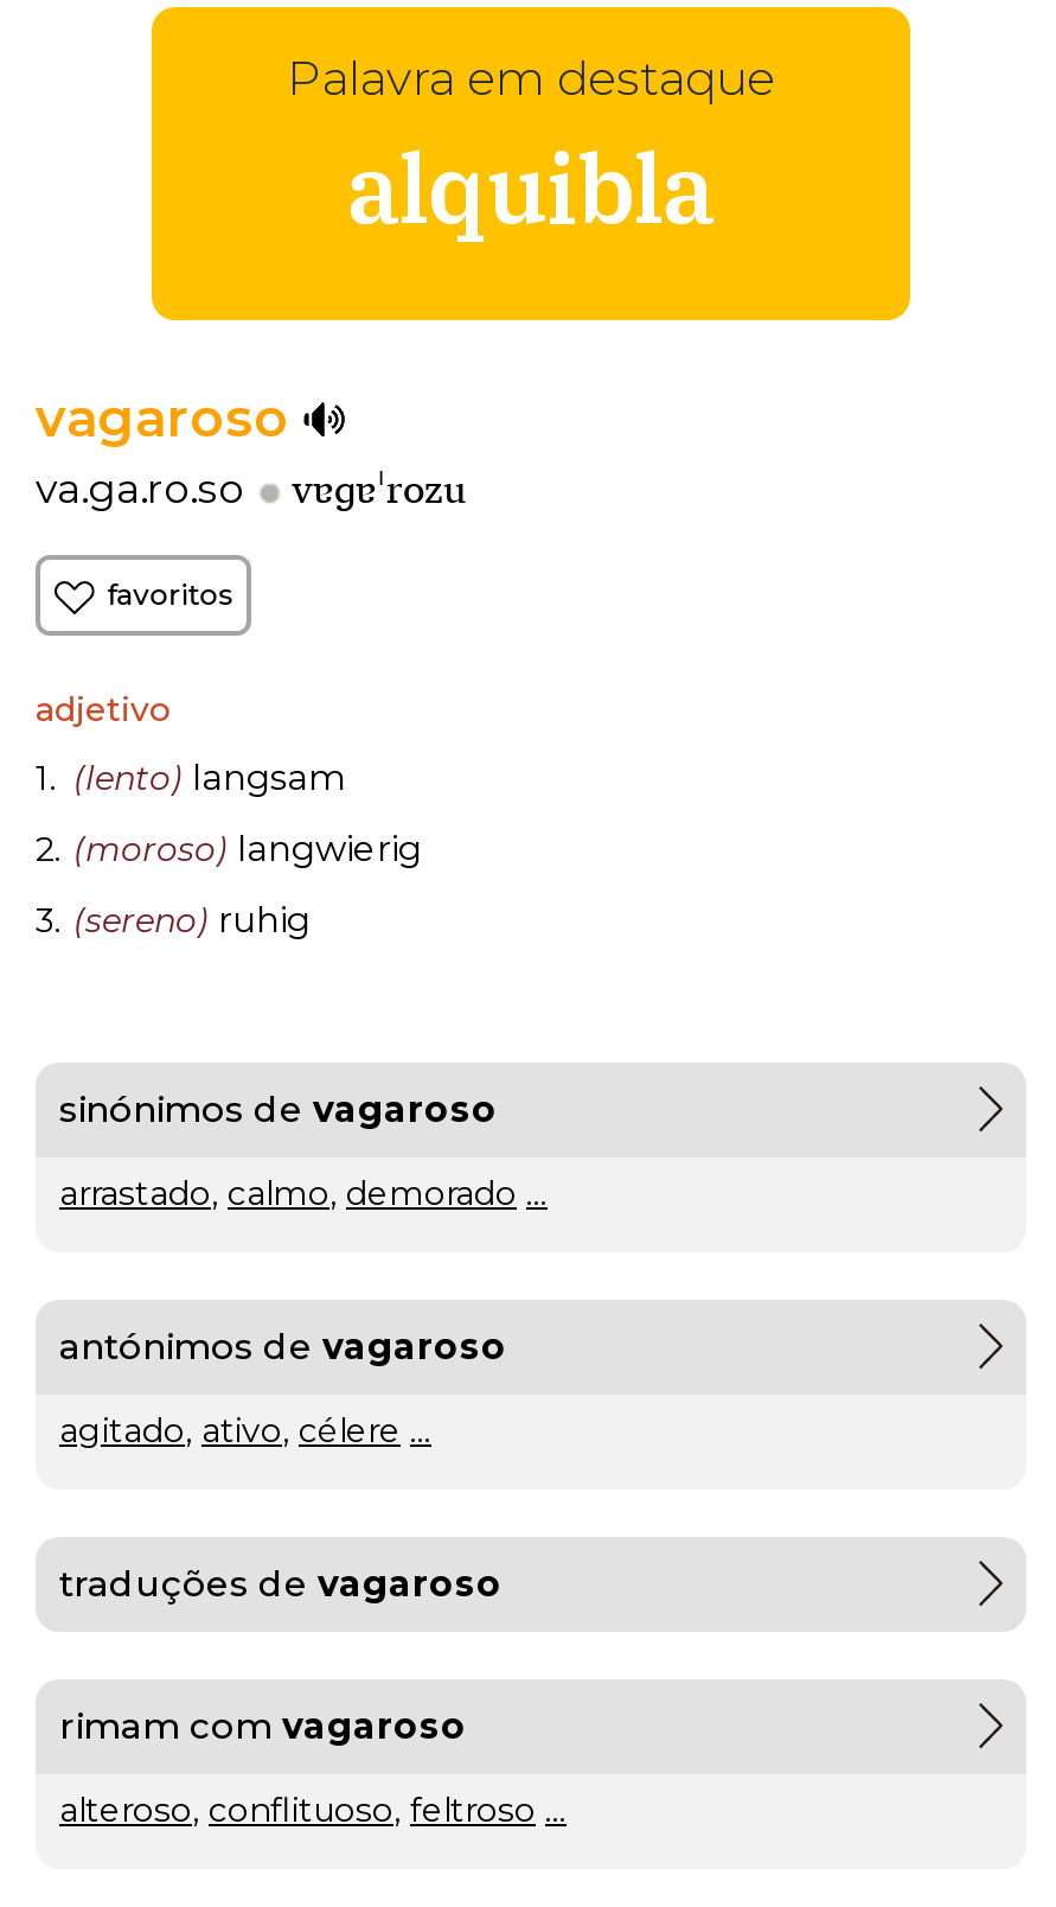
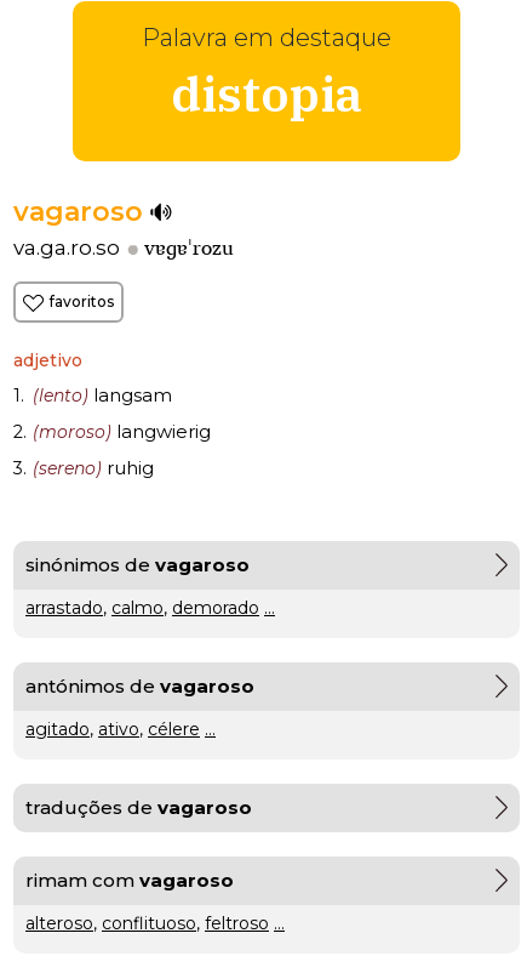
[347,126,715,249] alquibla -> [171,62,362,125] distopia

